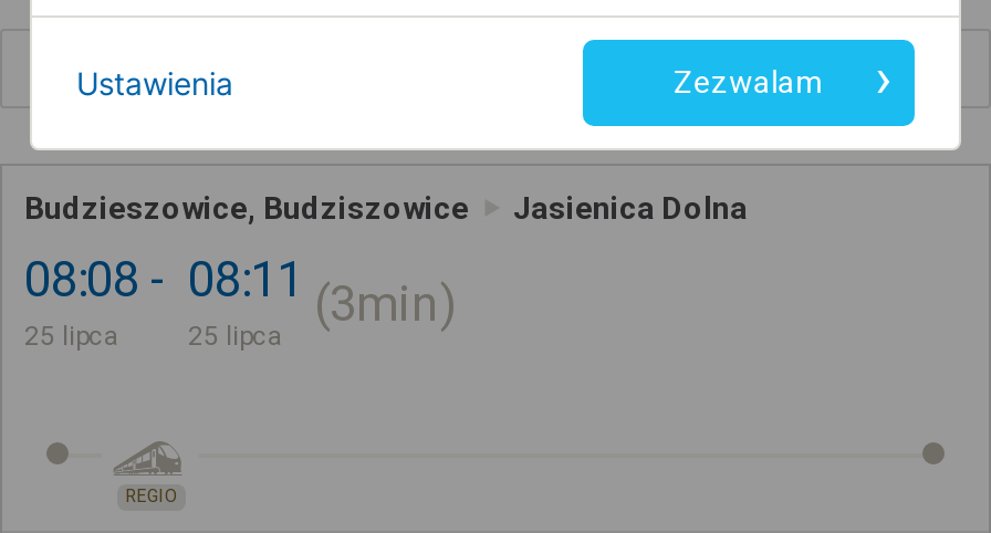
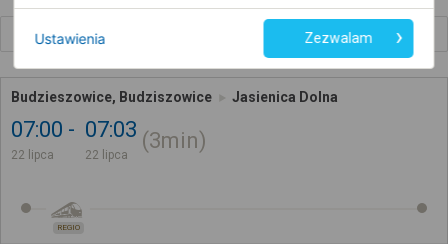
[24,253,139,308] 08:08 -> [11,117,63,142] 07:00
[188,253,303,308] 08:11 -> [85,117,137,142] 07:03
[24,321,119,352] 25 lipca -> [11,148,54,162] 22 lipca
[188,321,283,352] 25 lipca -> [85,148,128,162] 22 lipca

